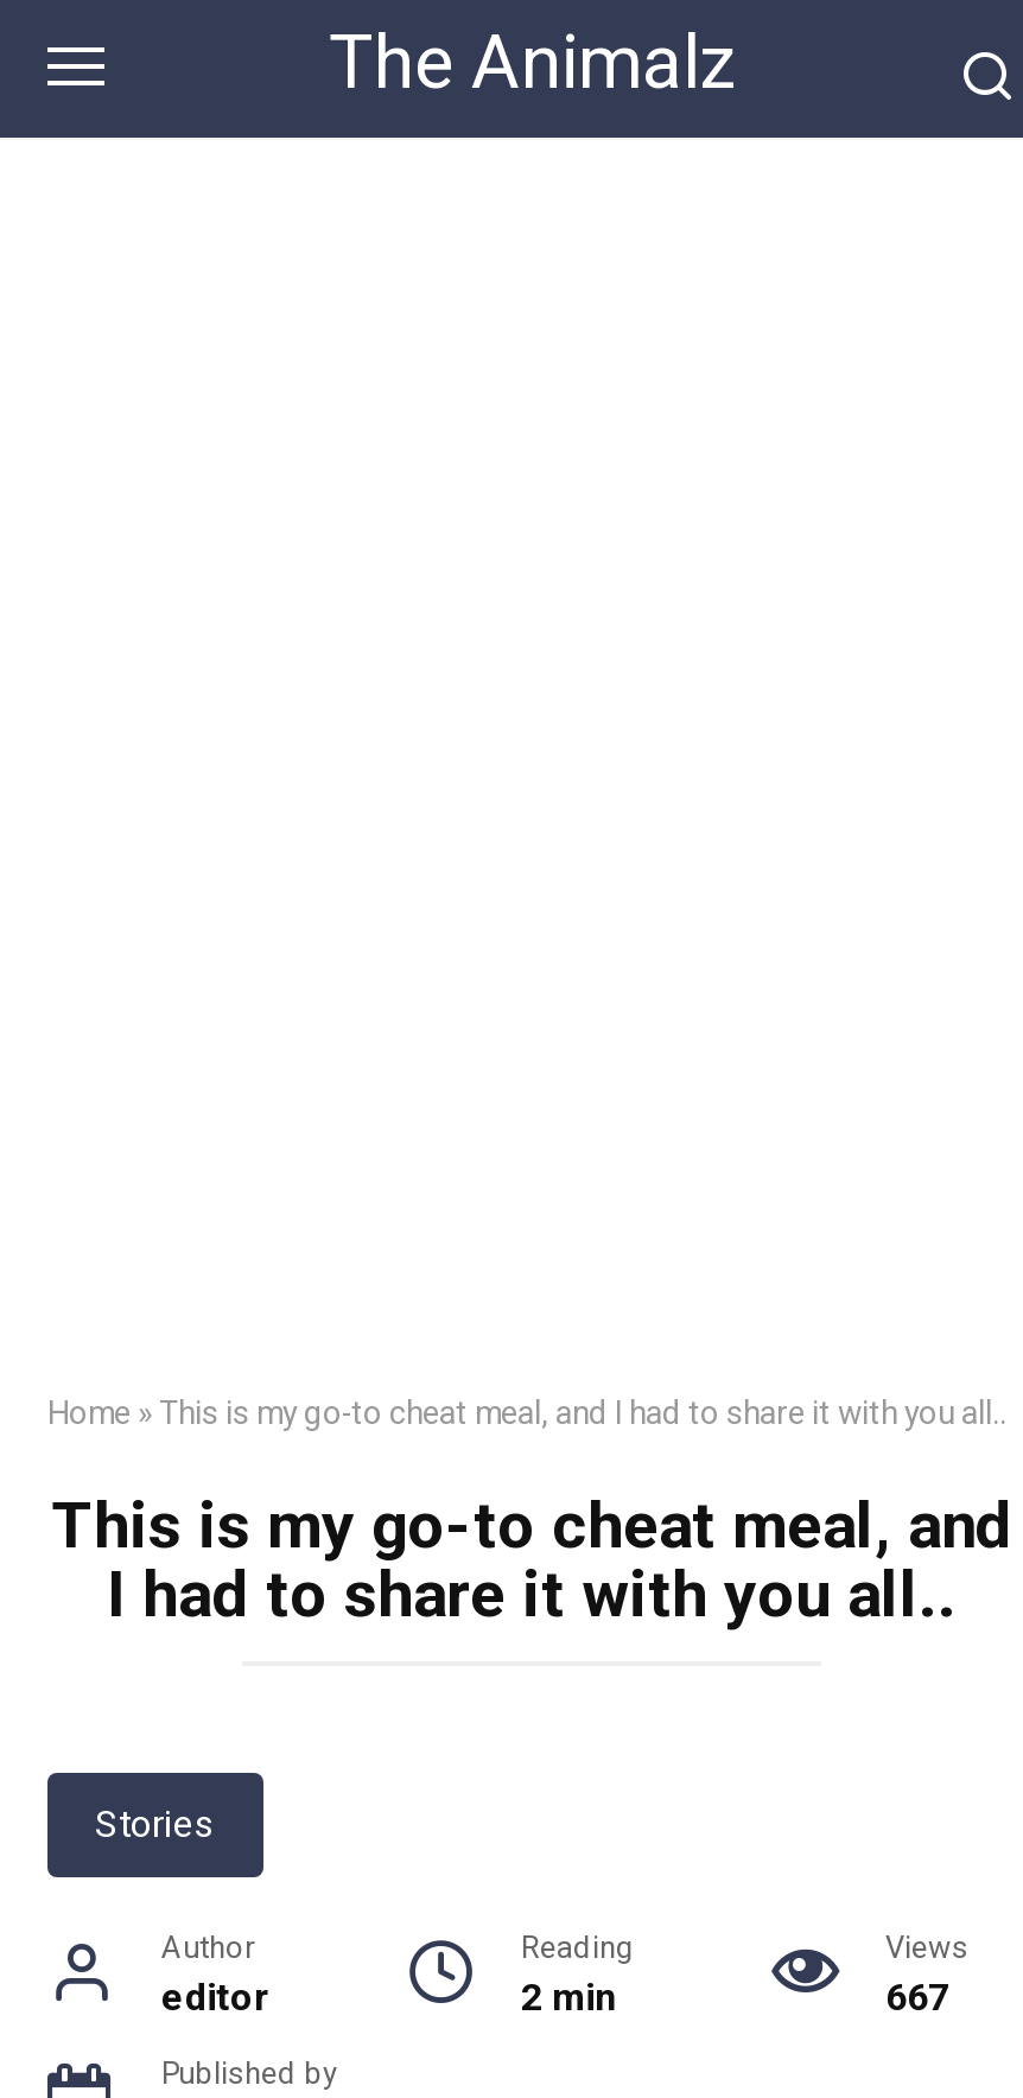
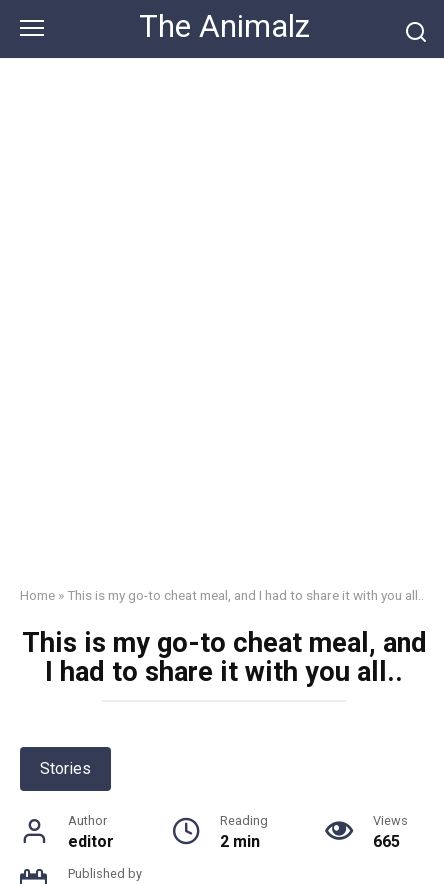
[885,1975,949,2020] 667 -> [373,832,400,851] 665

